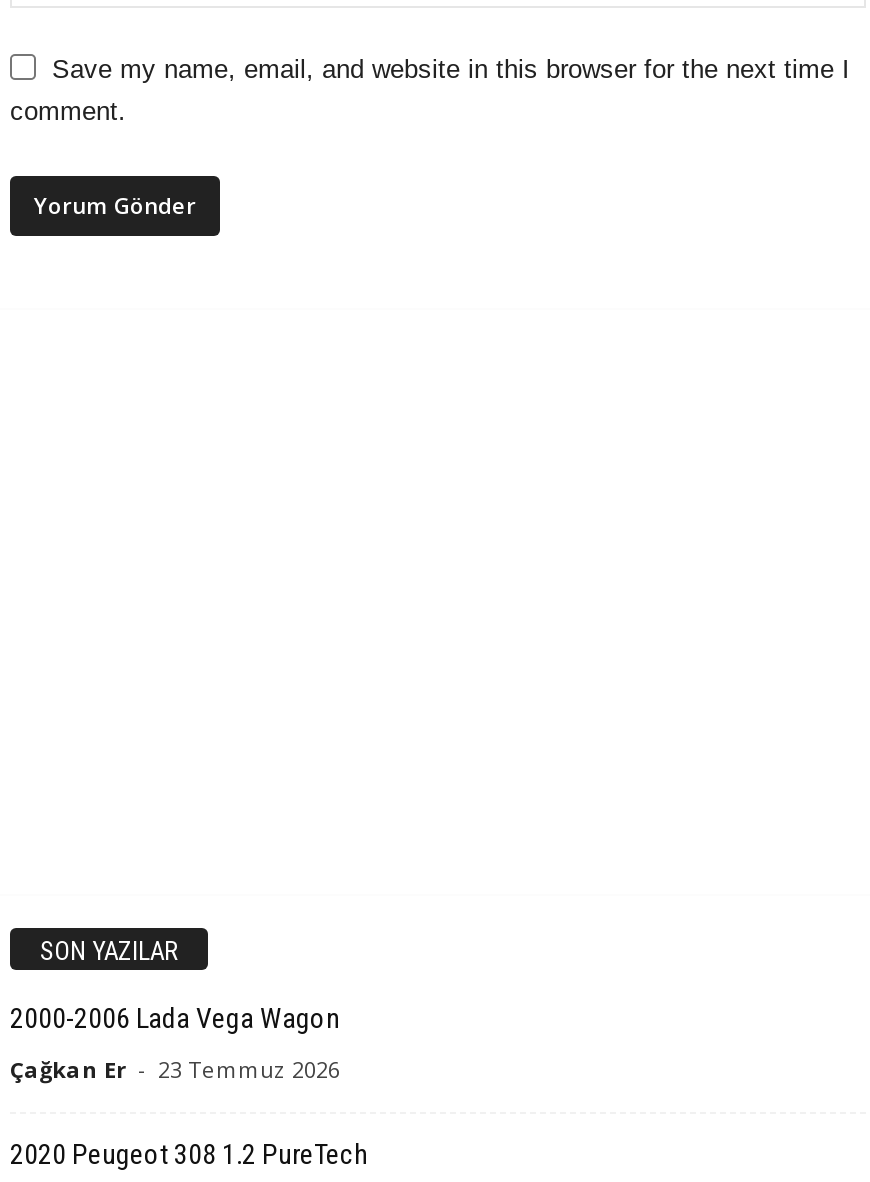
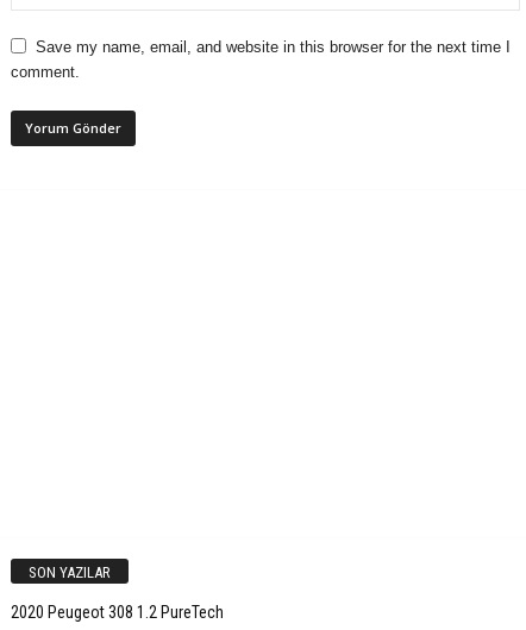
[10,1002,340,1084] 2000-2006 Lada Vega Wagon | Çağkan Er - 23 Temmuz 2026 -> none

